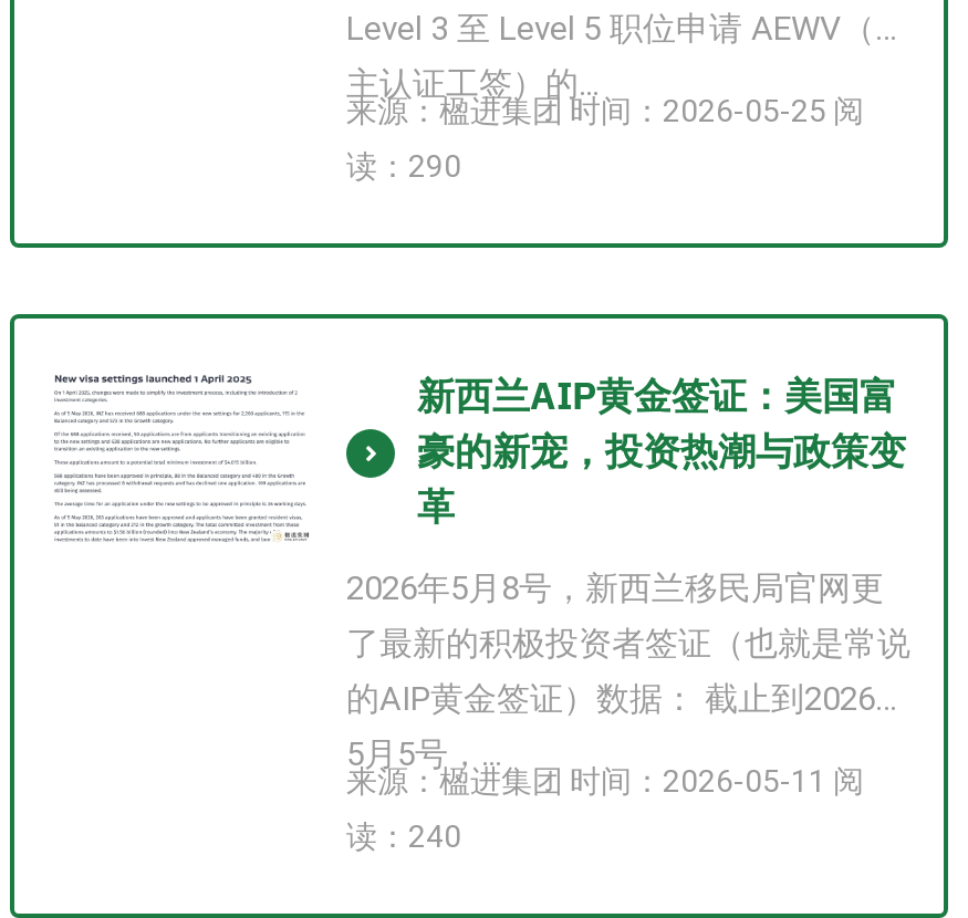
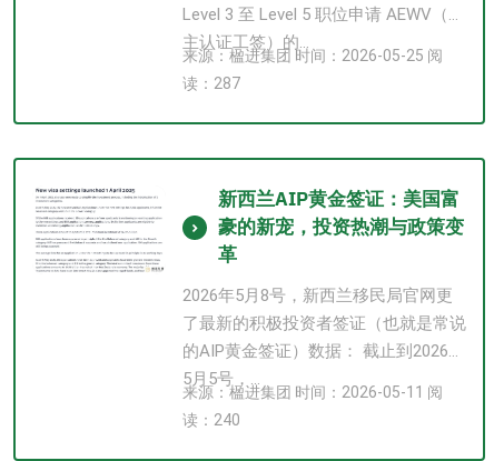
[346,148,461,184] 读：290 -> [182,74,240,92] 读：287

